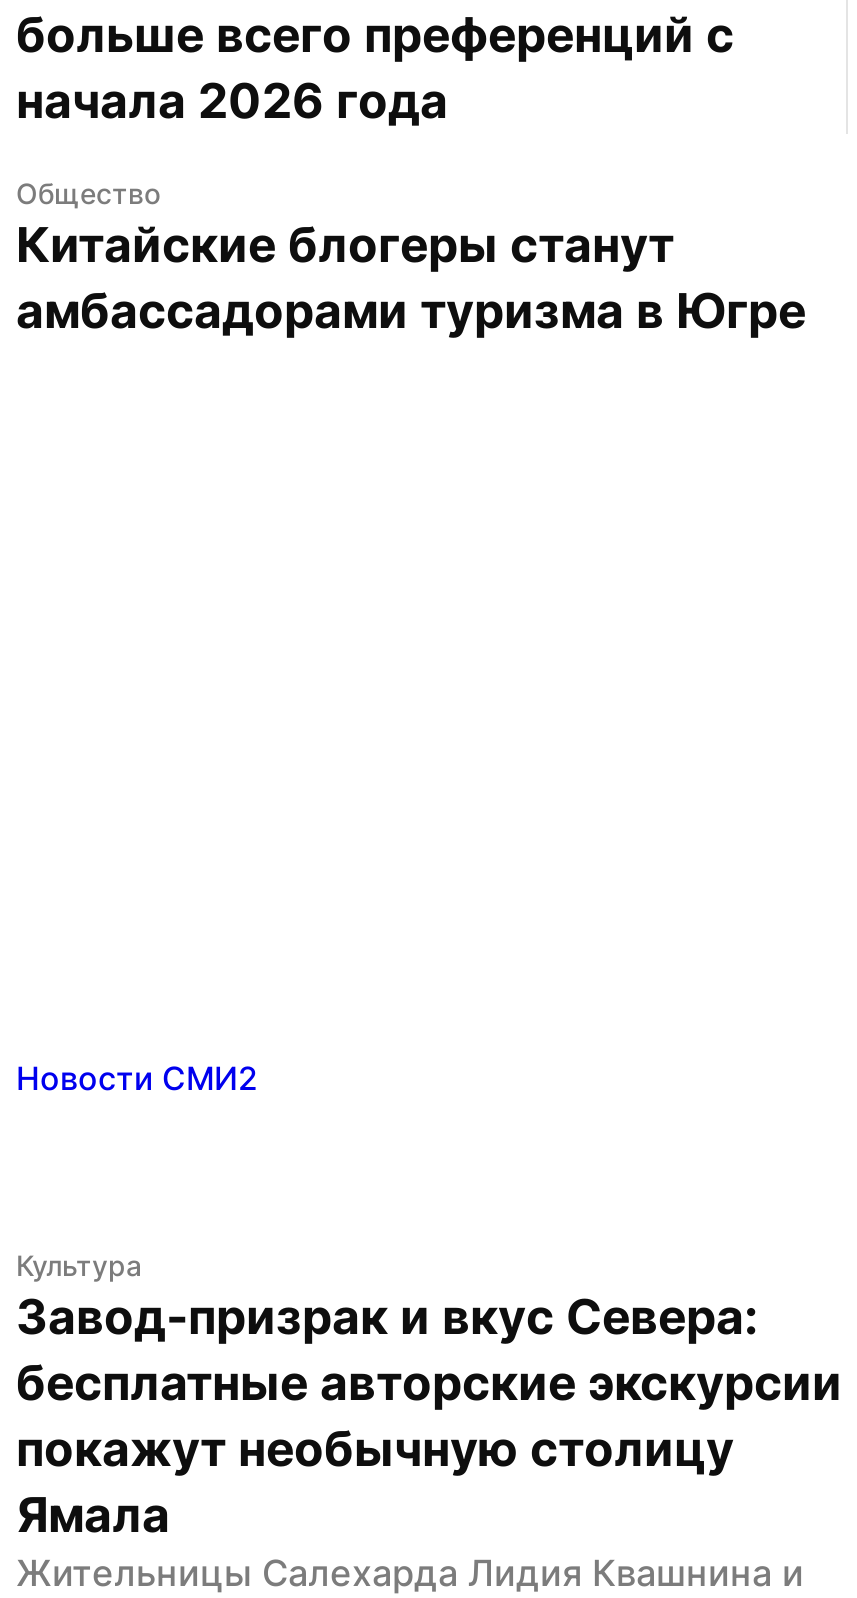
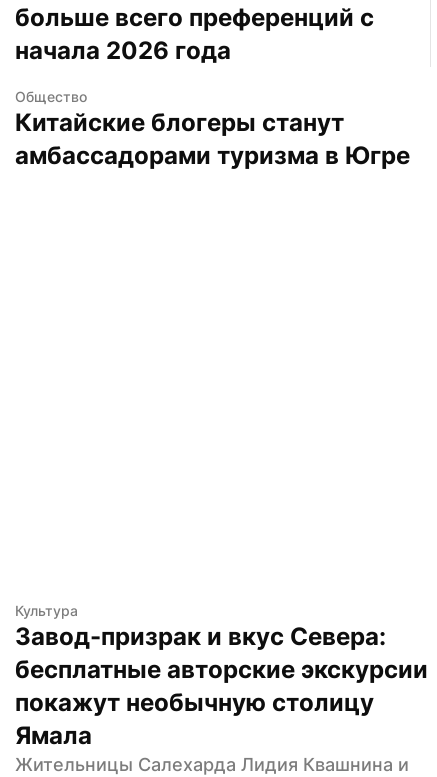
[16,1057,258,1097] Новости СМИ2 -> none

